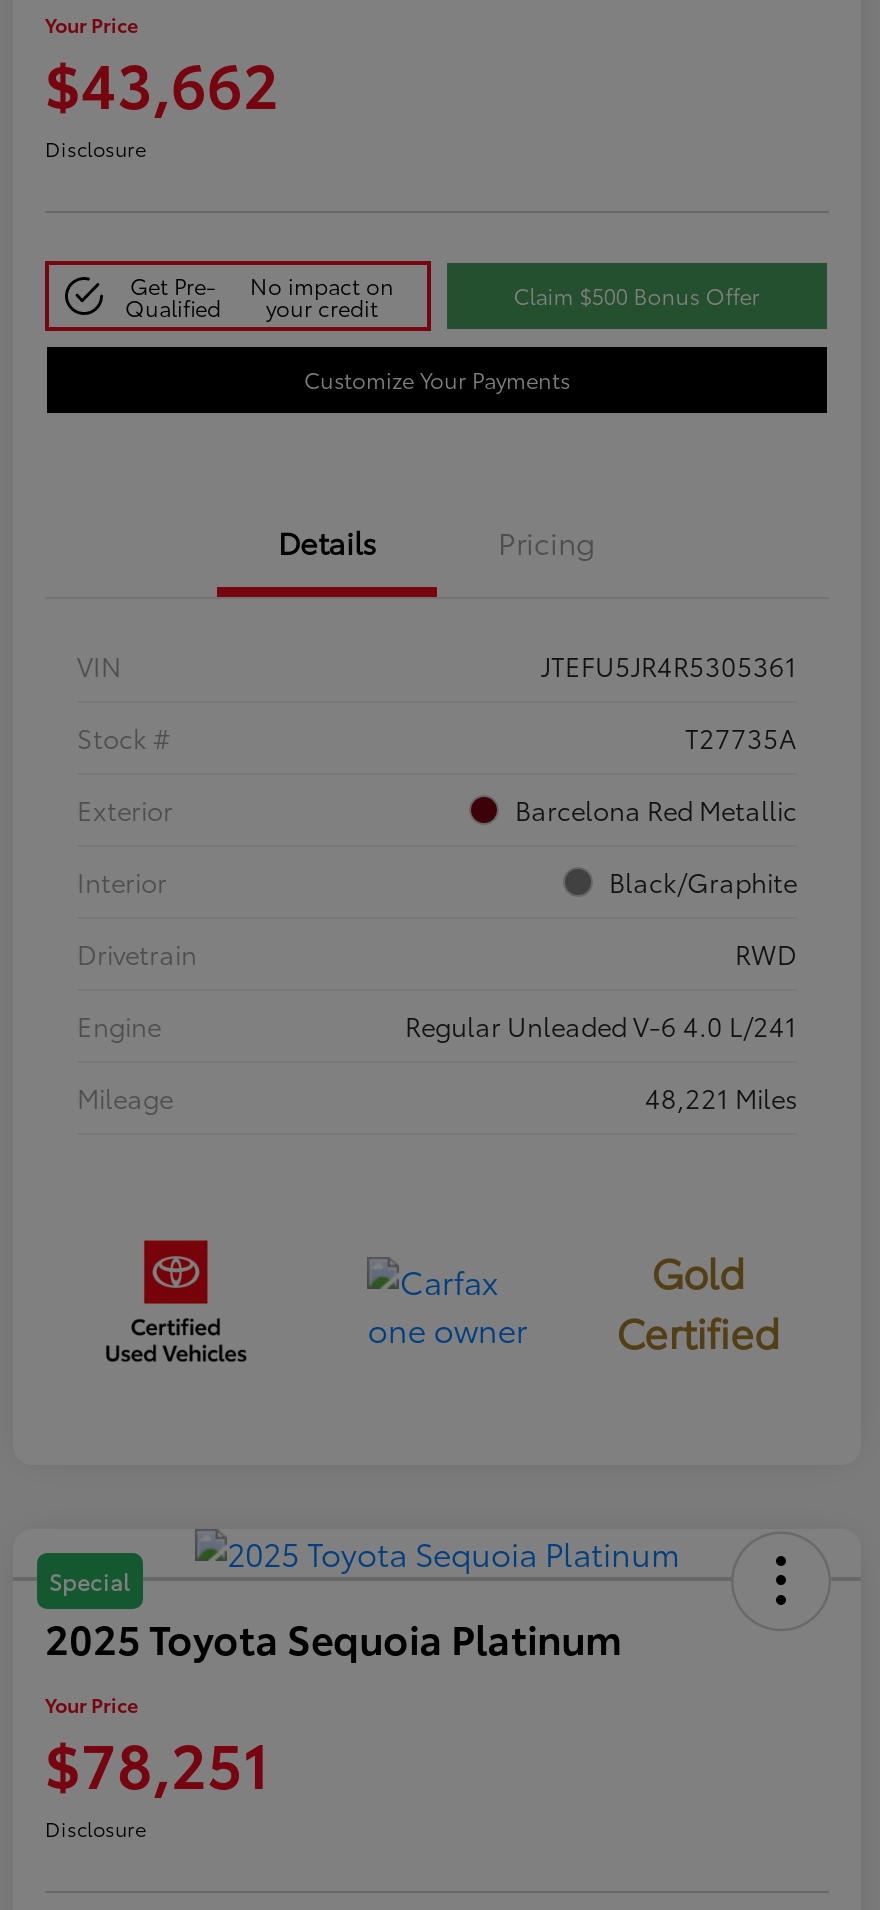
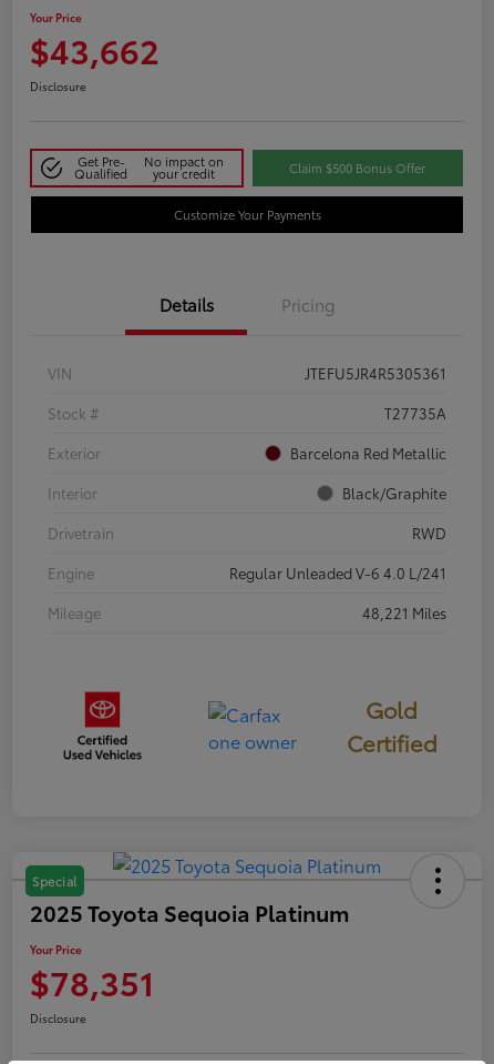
[45,1719,269,1805] $78,251 -> [30,957,154,1005] $78,351

